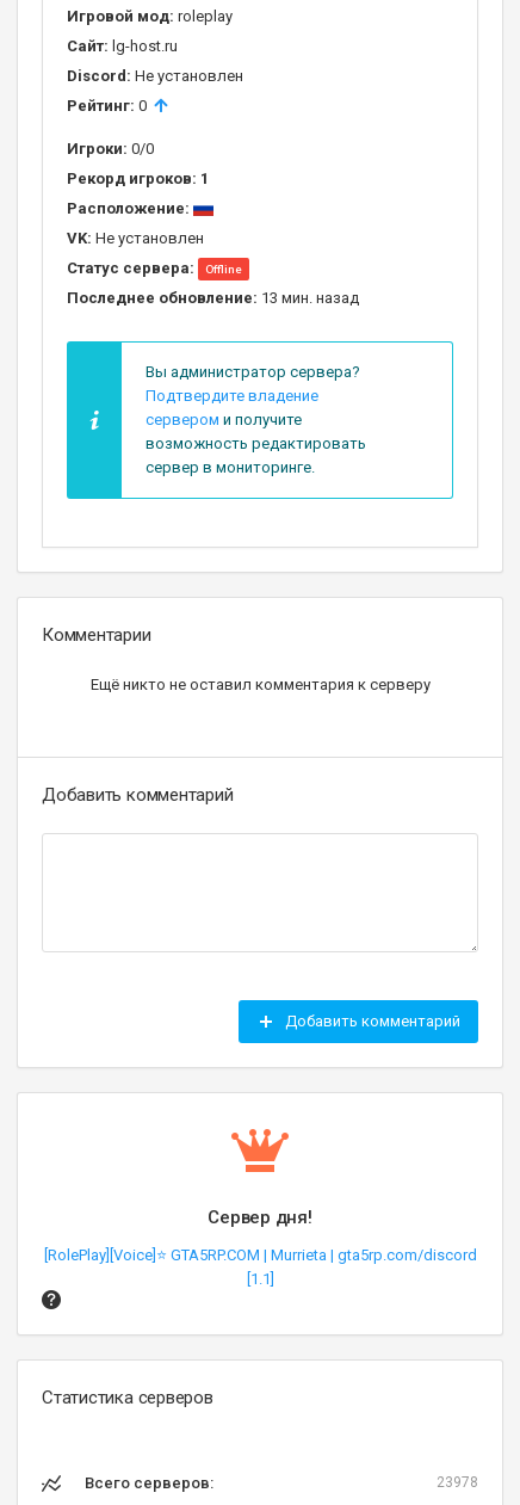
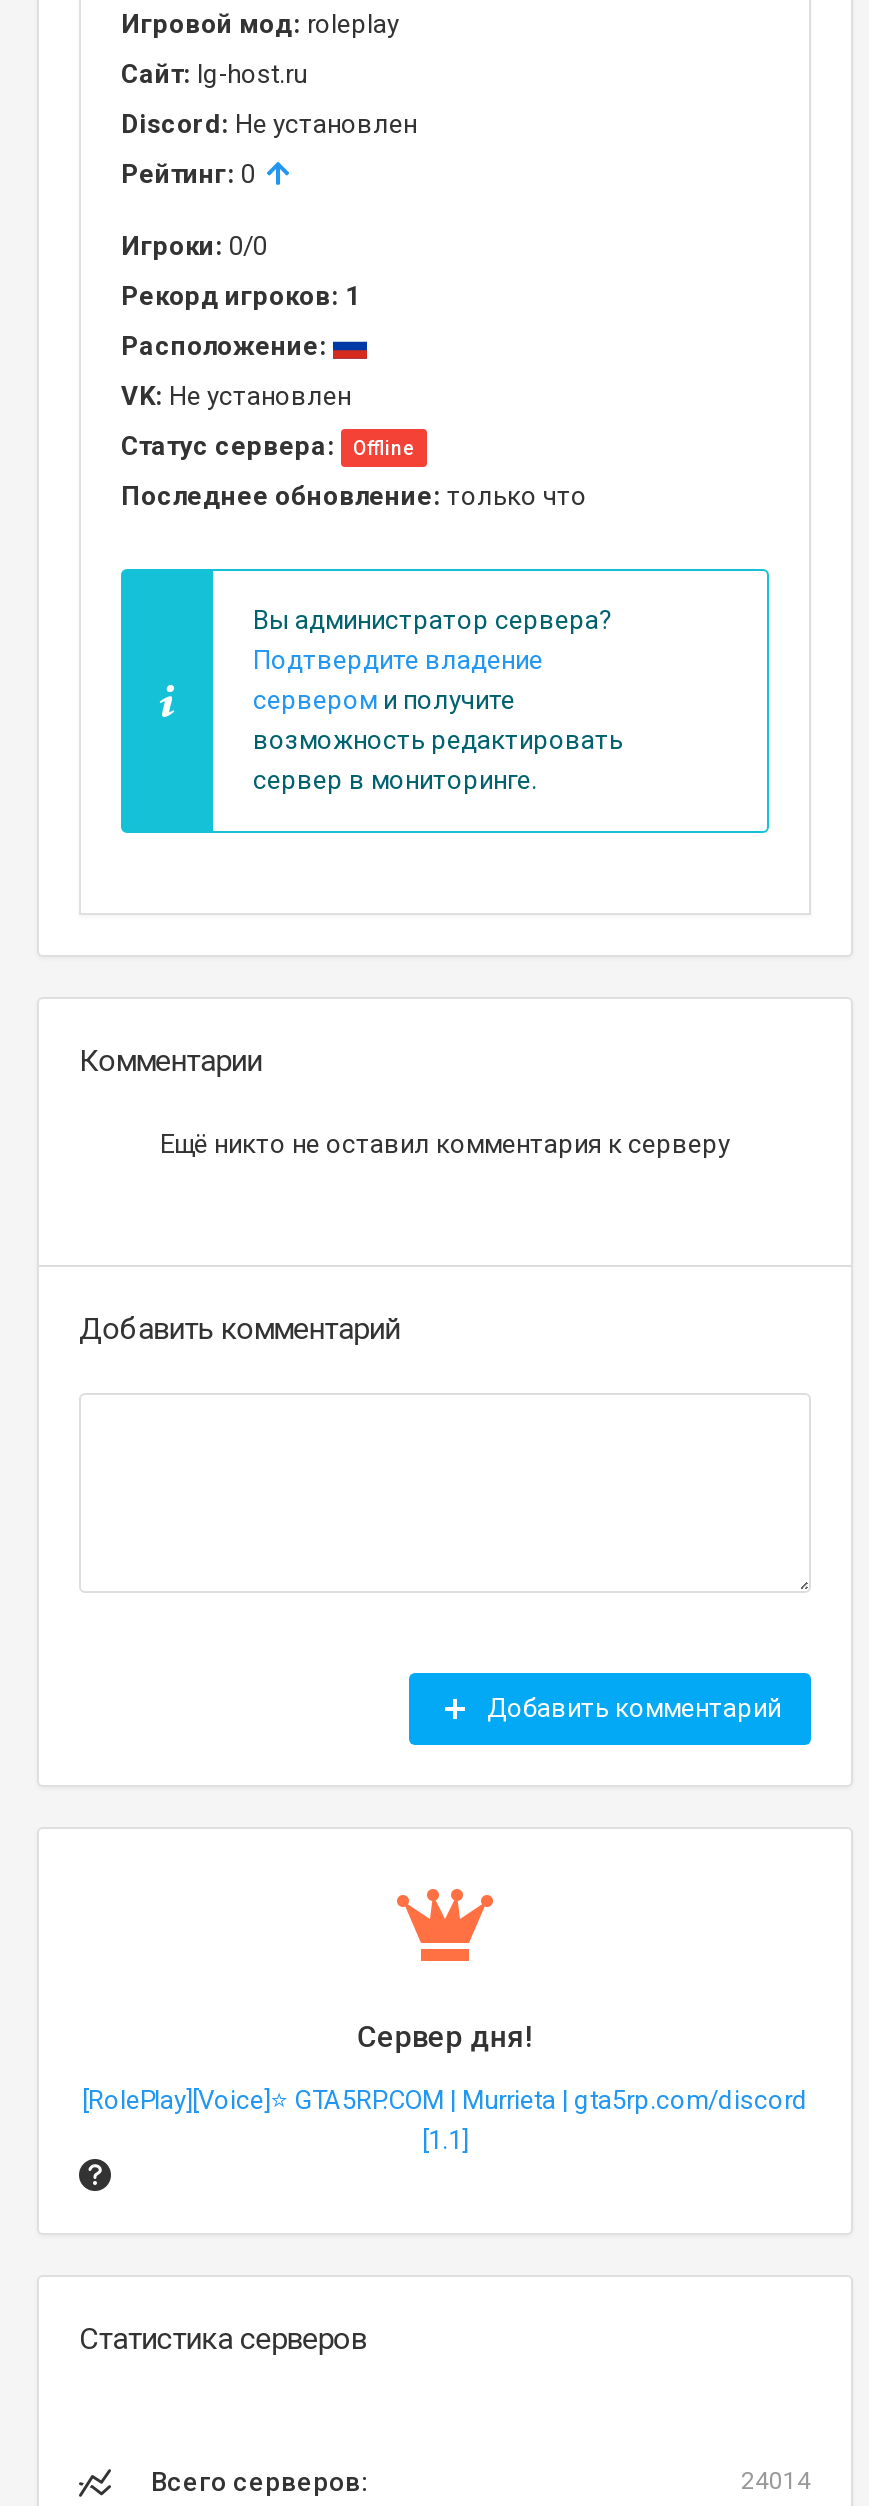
[67,289,359,307] Последнее обновление: 13 мин. назад -> [121,481,587,511] Последнее обновление: только что
[437,1474,478,1491] 23978 -> [741,2467,811,2495] 24014

